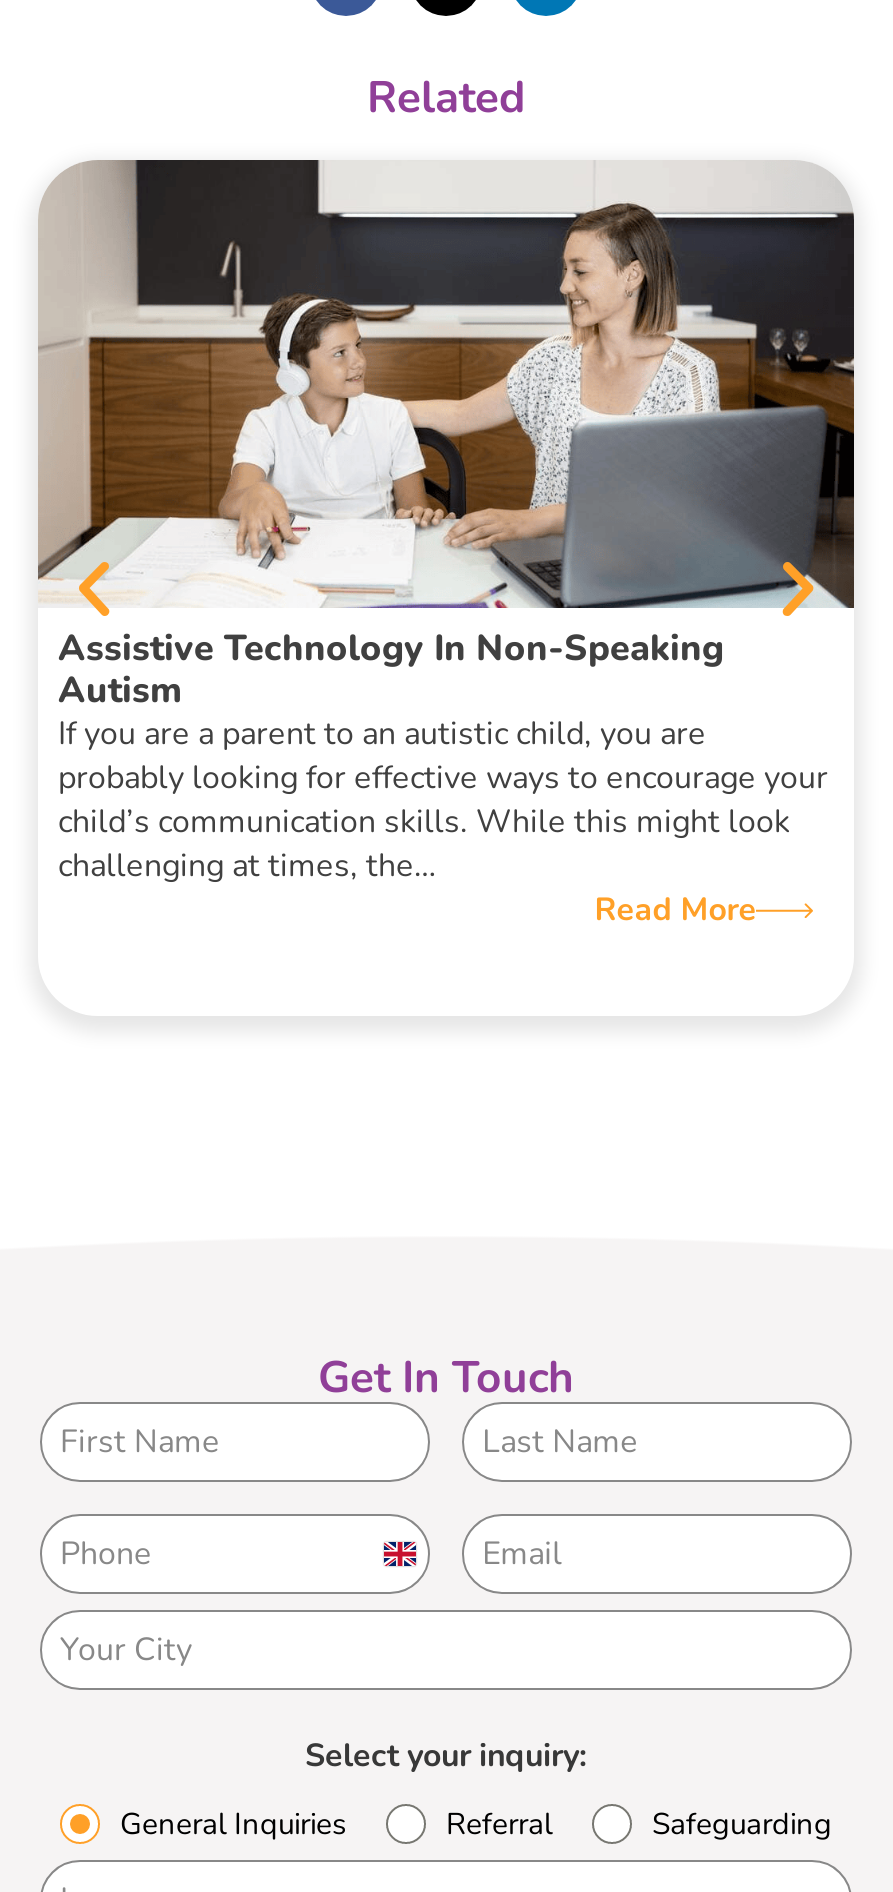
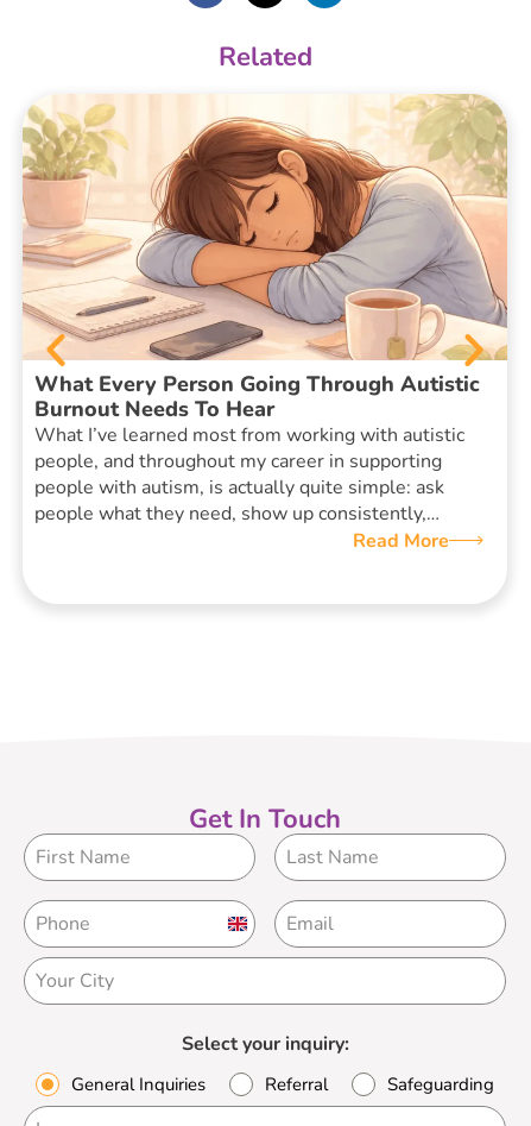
[36,158,856,887] [image] | Assistive Technology In Non-Speaking | Autism | If you are a parent to an autistic child, you are | probably looking for effective ways to encourage your | child’s communication skills. While this might look | challenging at times, the… -> [23,94,508,527] [image] | What Every Person Going Through Autistic | Burnout Needs To Hear | What I’ve learned most from working with autistic | people, and throughout my career in supporting | people with autism, is actually quite simple: ask | people what they need, show up consistently,…

